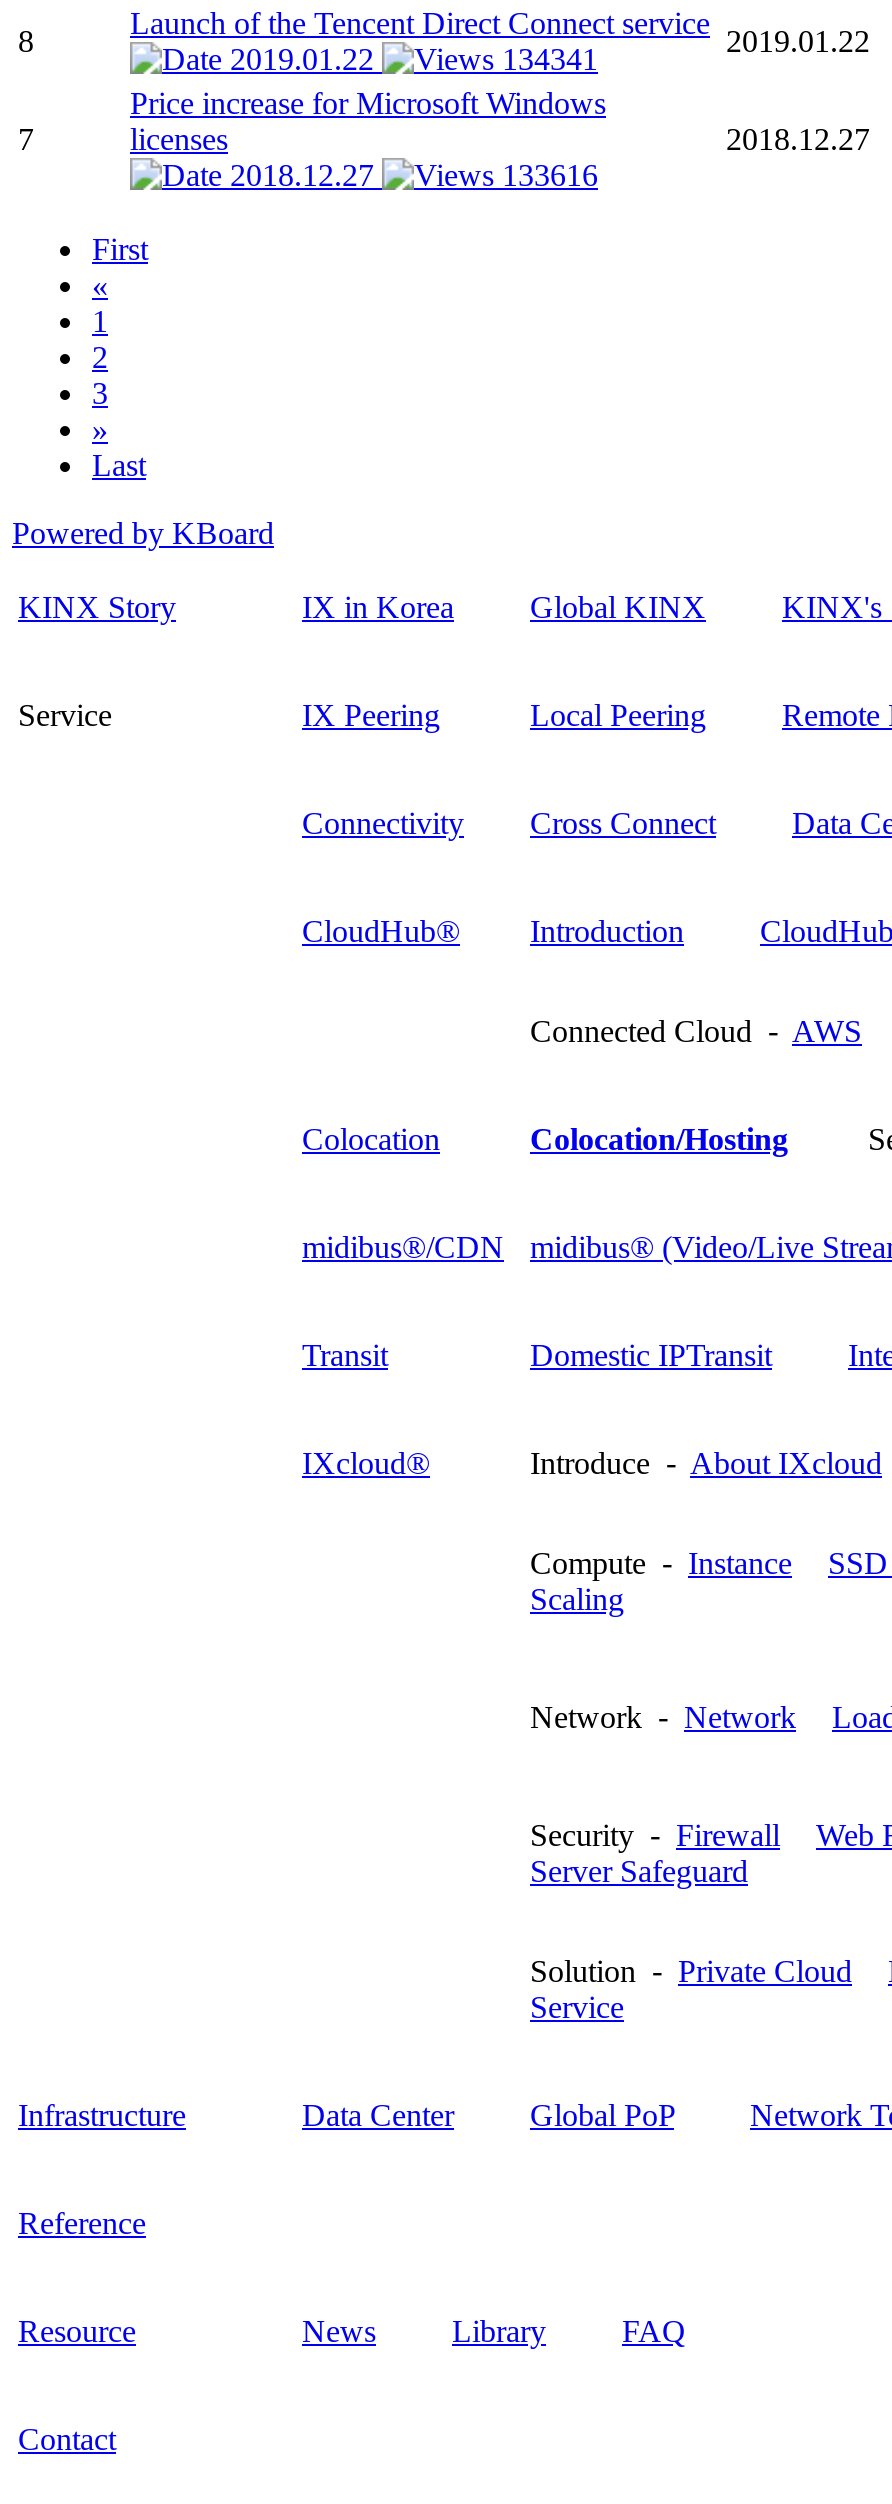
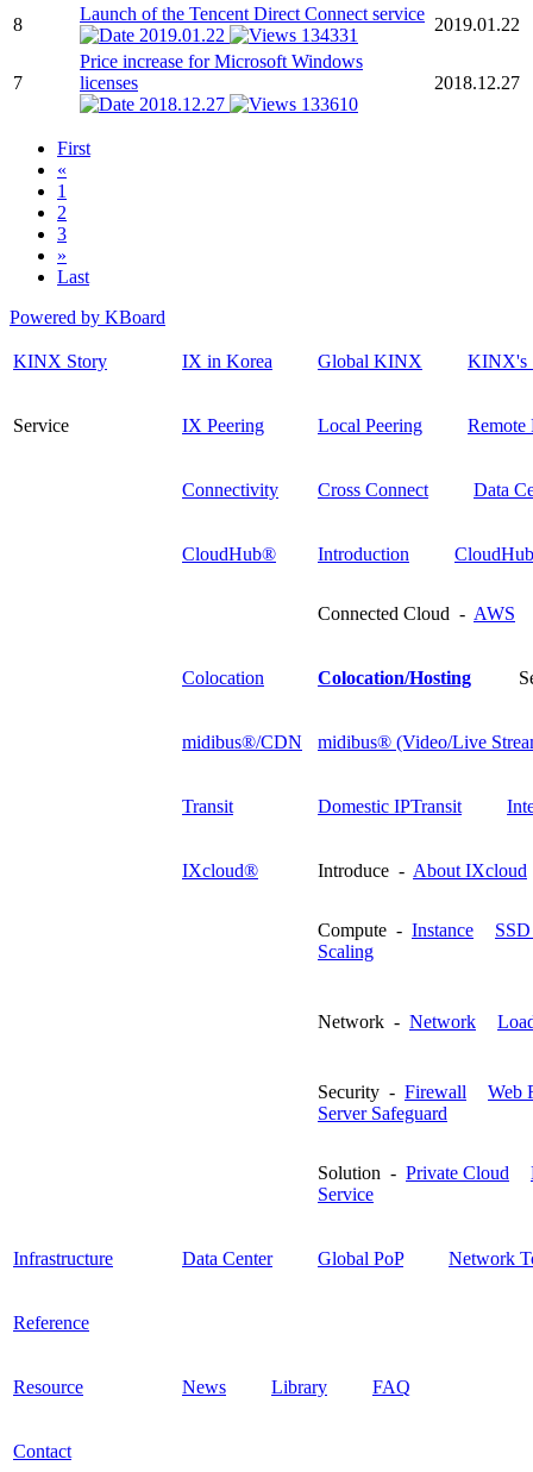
[494,42,598,76] 134341 -> [296,25,358,45] 134331
[494,158,598,192] 133616 -> [296,94,358,114] 133610

